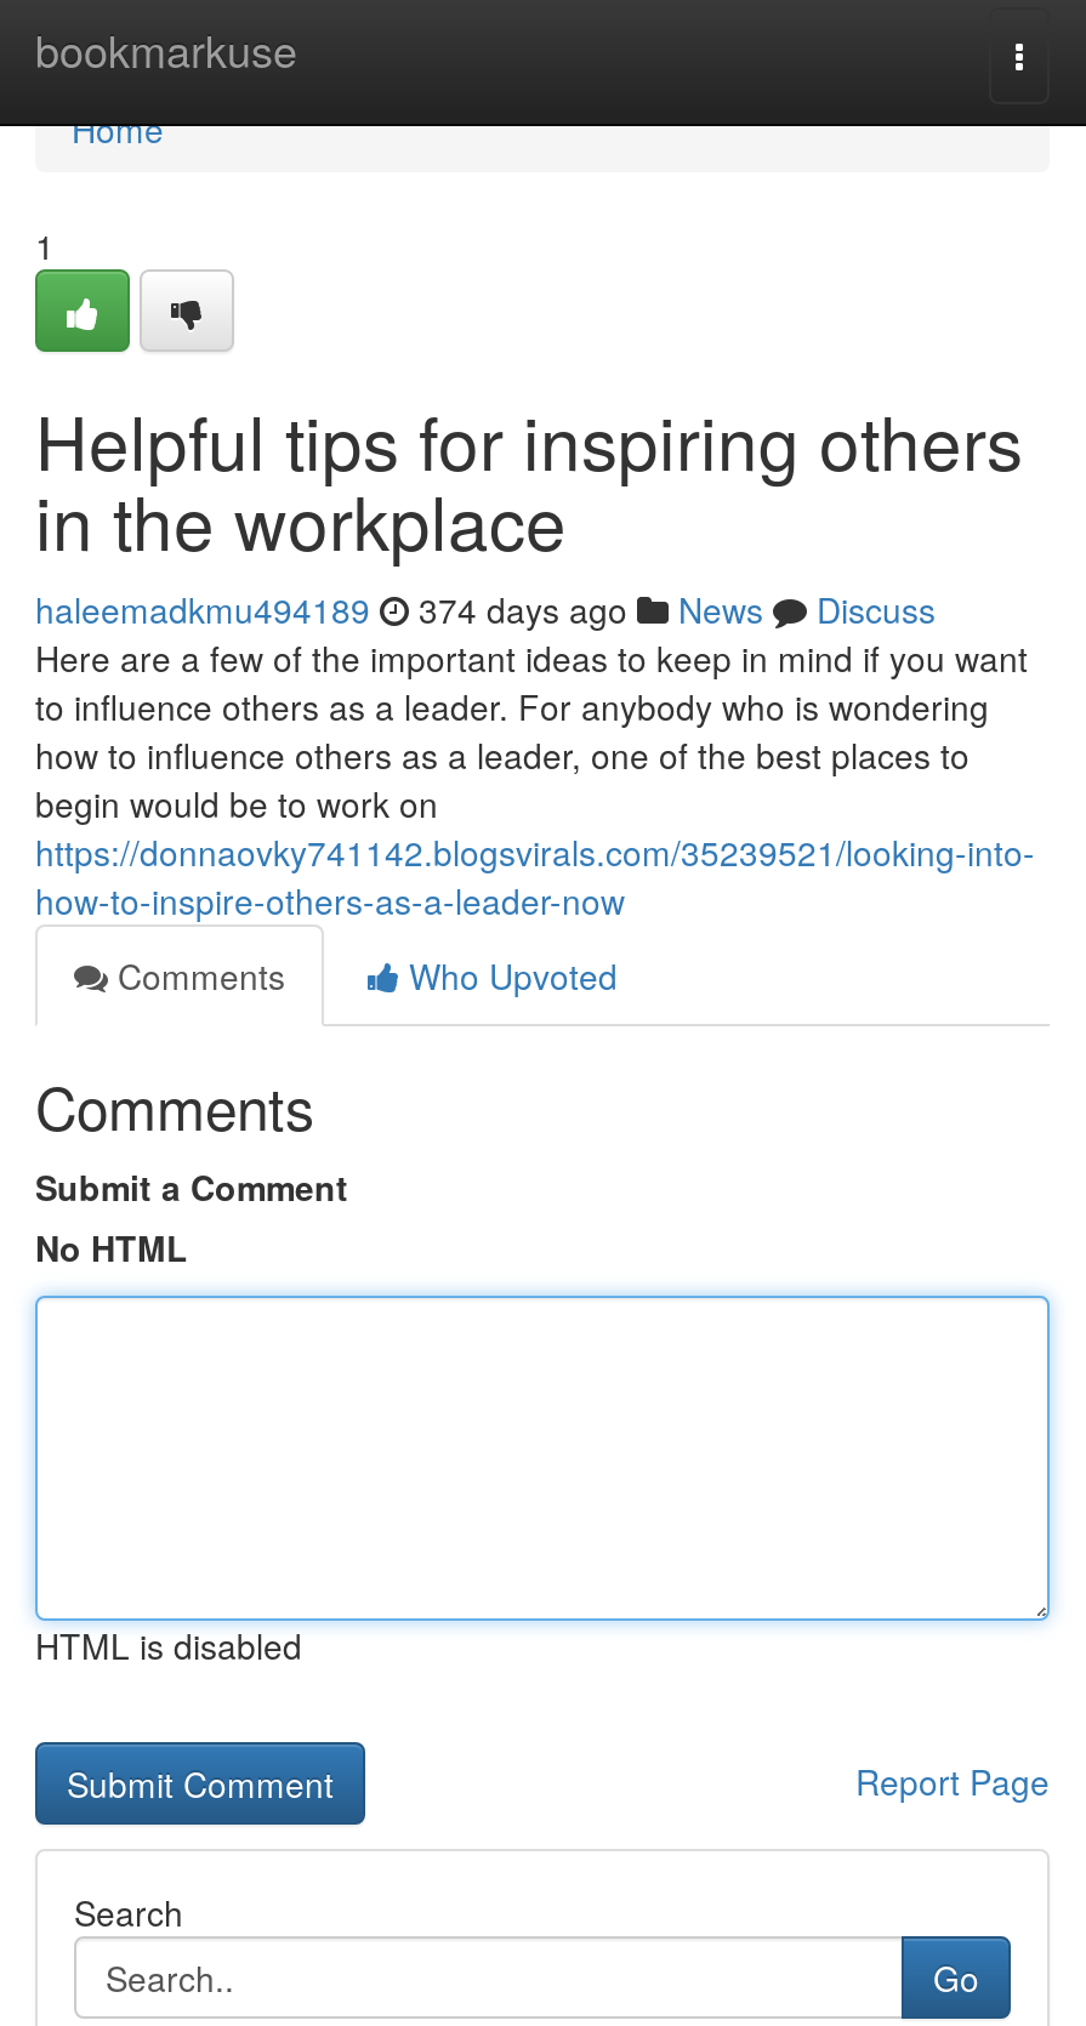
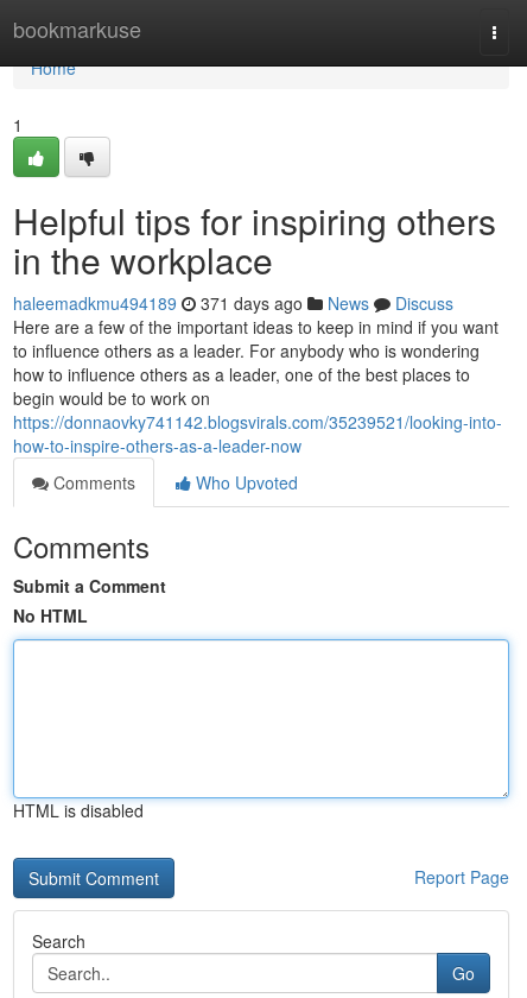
[35,585,936,633] haleemadkmu494189 374 days ago News Discuss -> [13,291,453,315] haleemadkmu494189 371 days ago News Discuss

